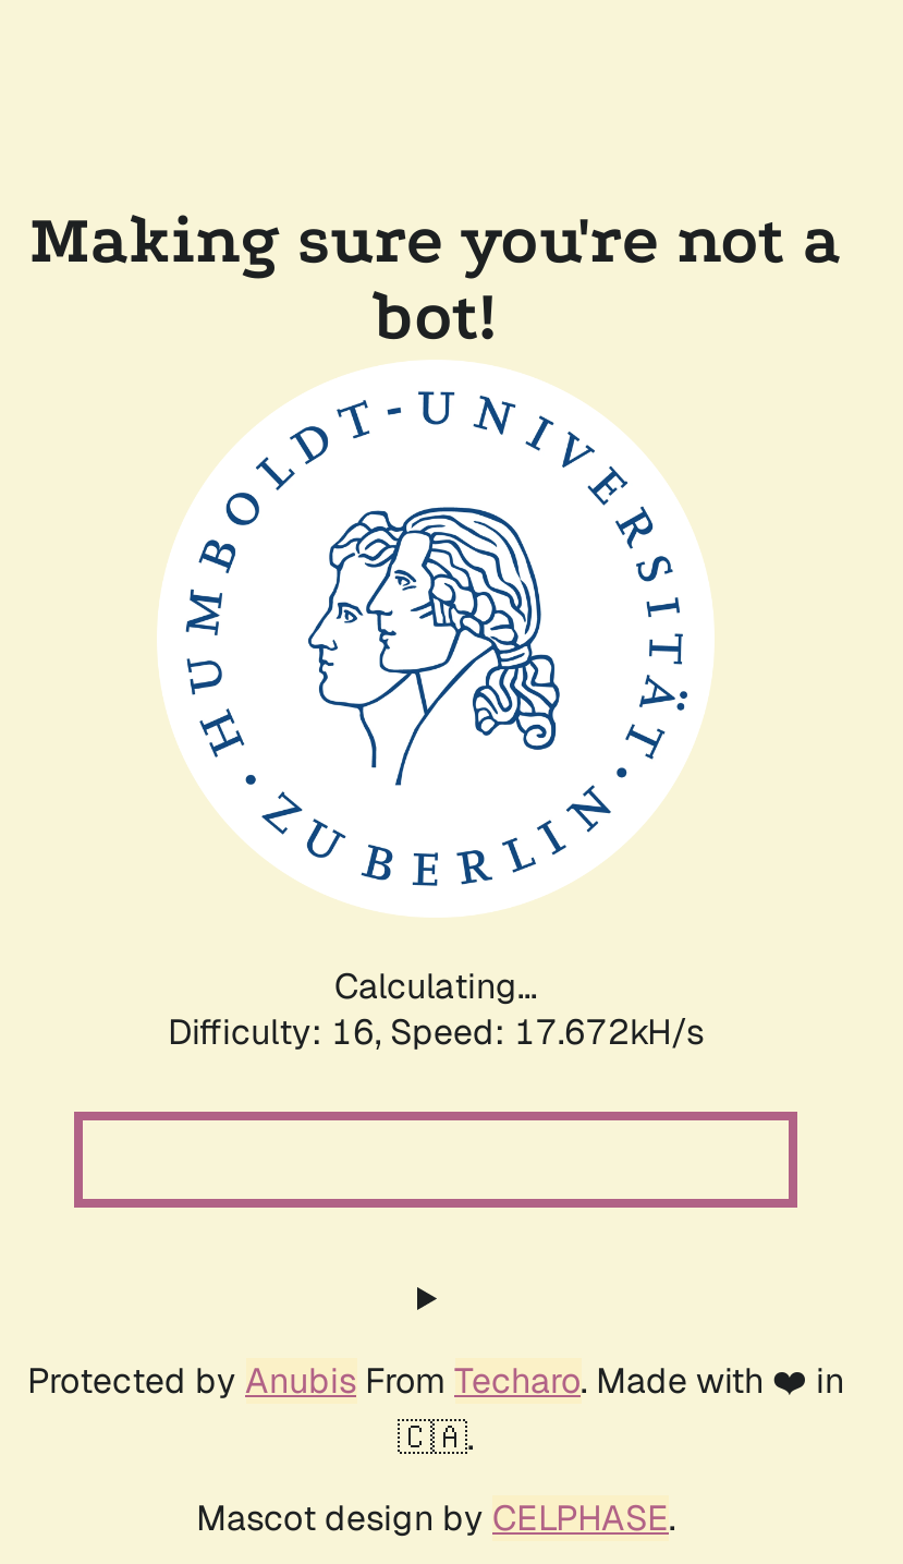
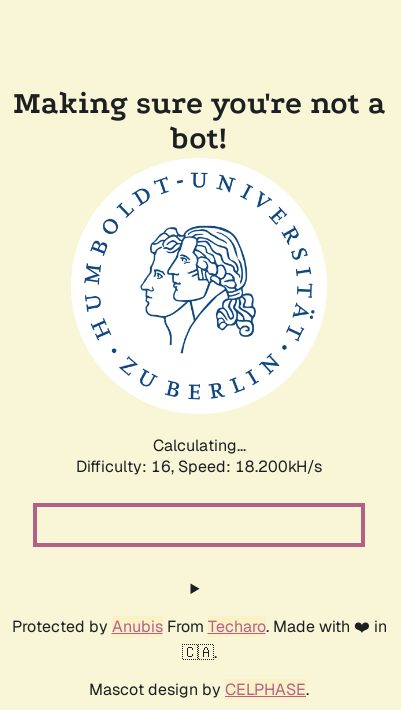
[168,1009,704,1055] Difficulty: 16, Speed: 17.672kH/s -> [76,456,322,477] Difficulty: 16, Speed: 18.200kH/s

